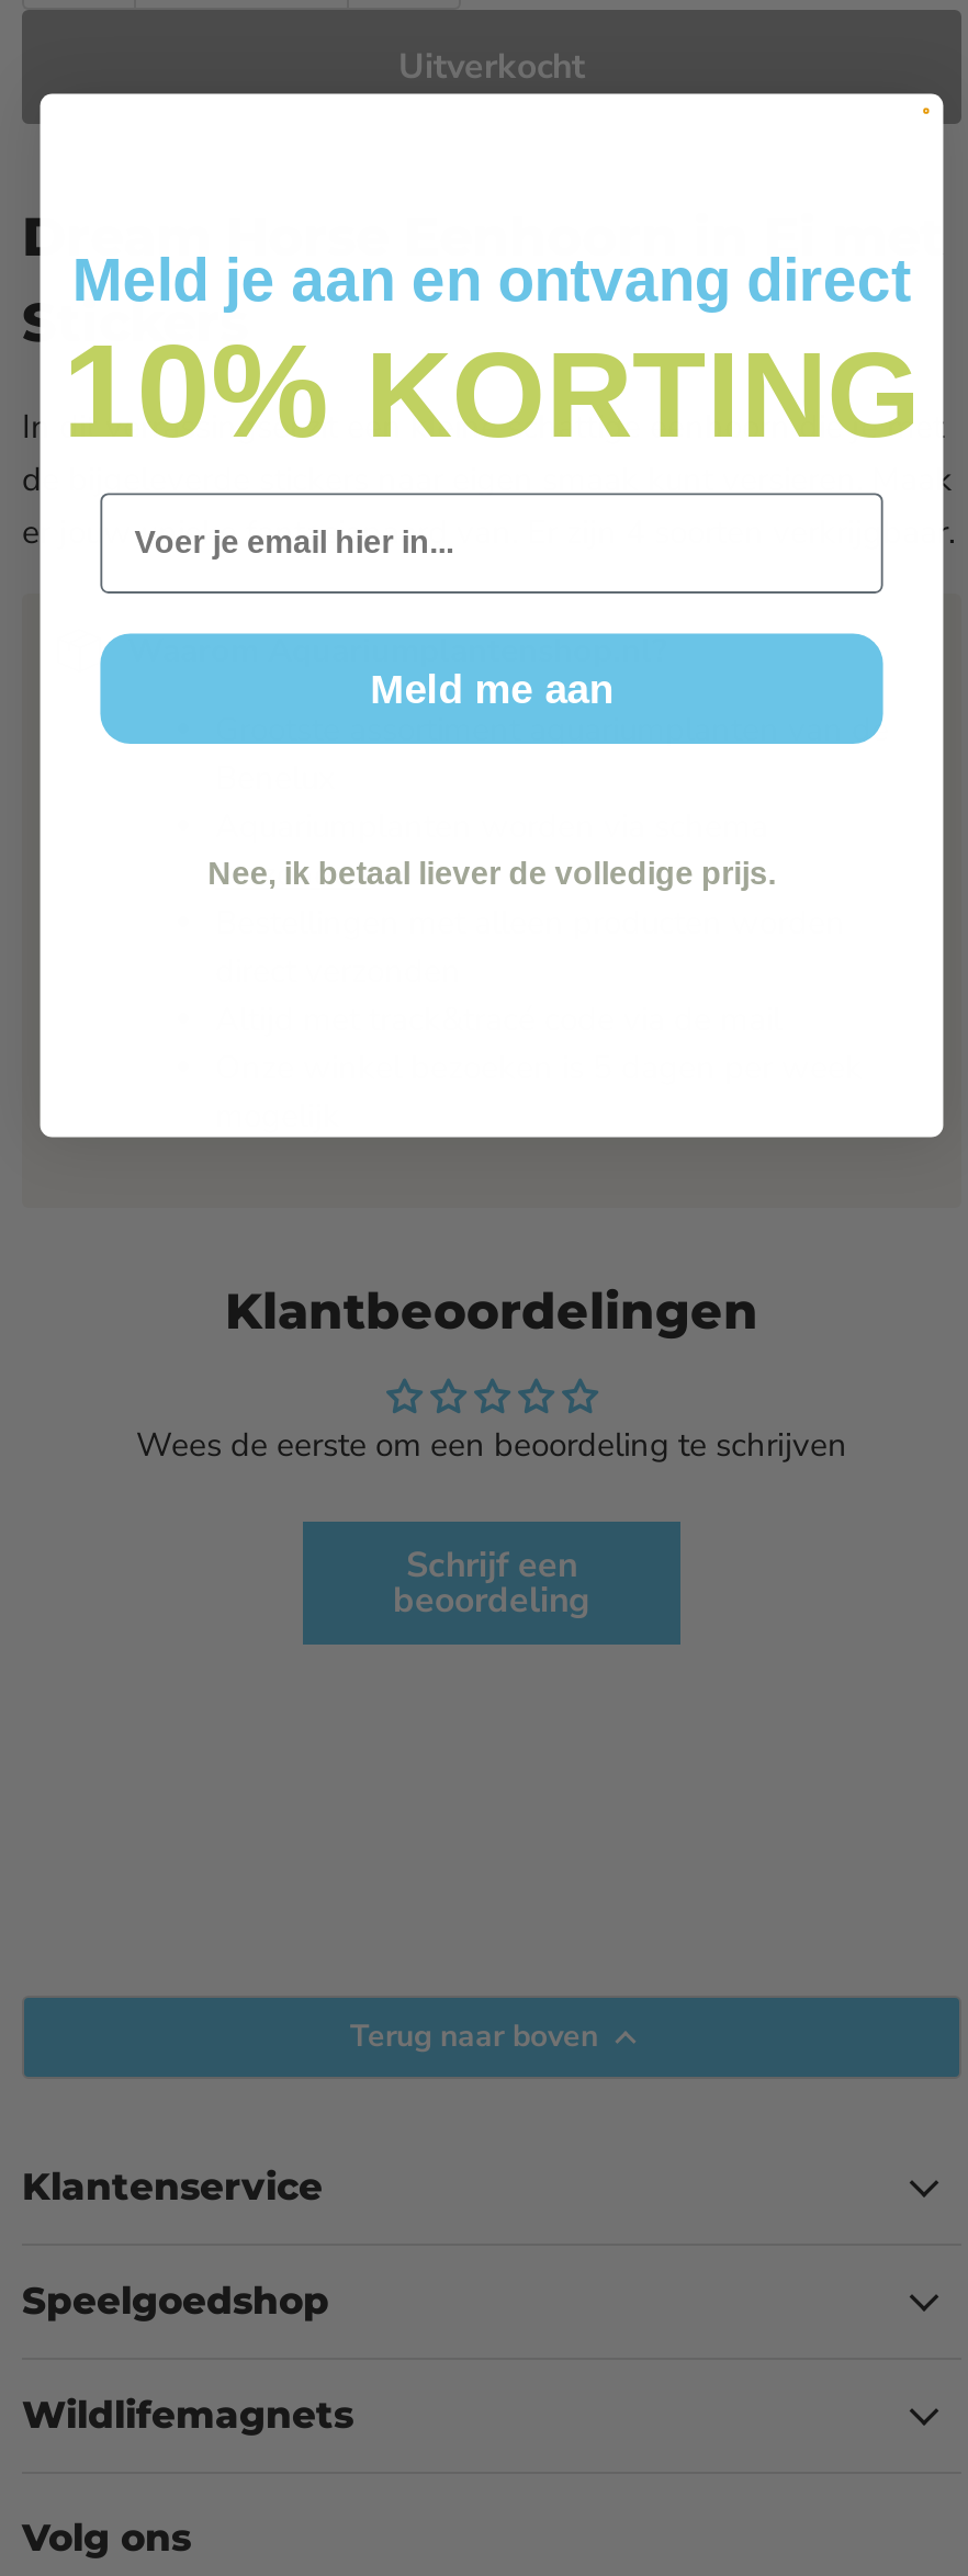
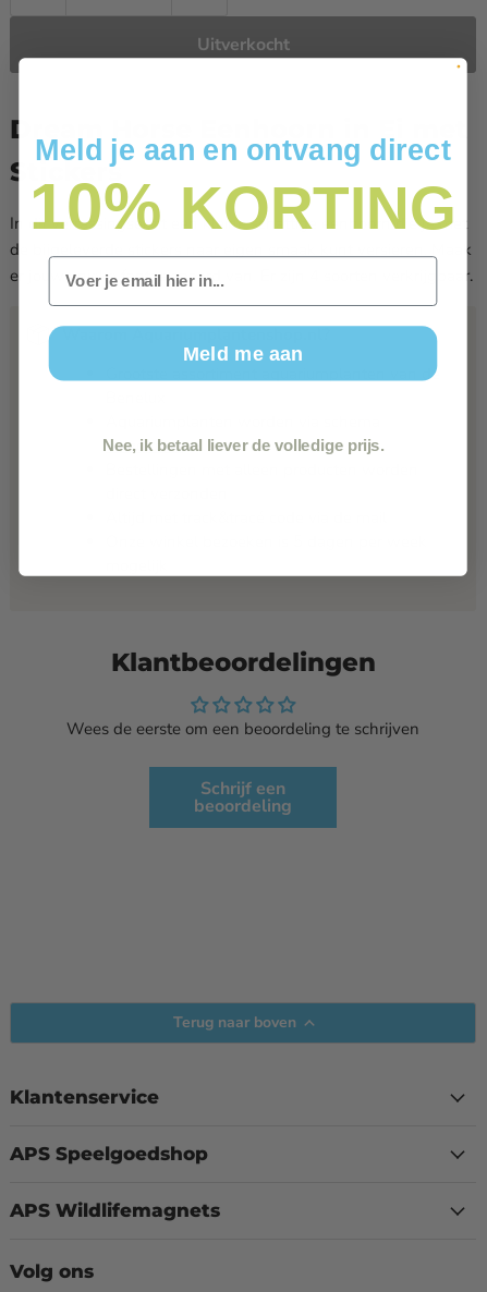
[22,2279,329,2323] Speelgoedshop -> [10,1143,208,1165] APS Speelgoedshop
[22,2393,353,2437] Wildlifemagnets -> [10,1199,220,1221] APS Wildlifemagnets

